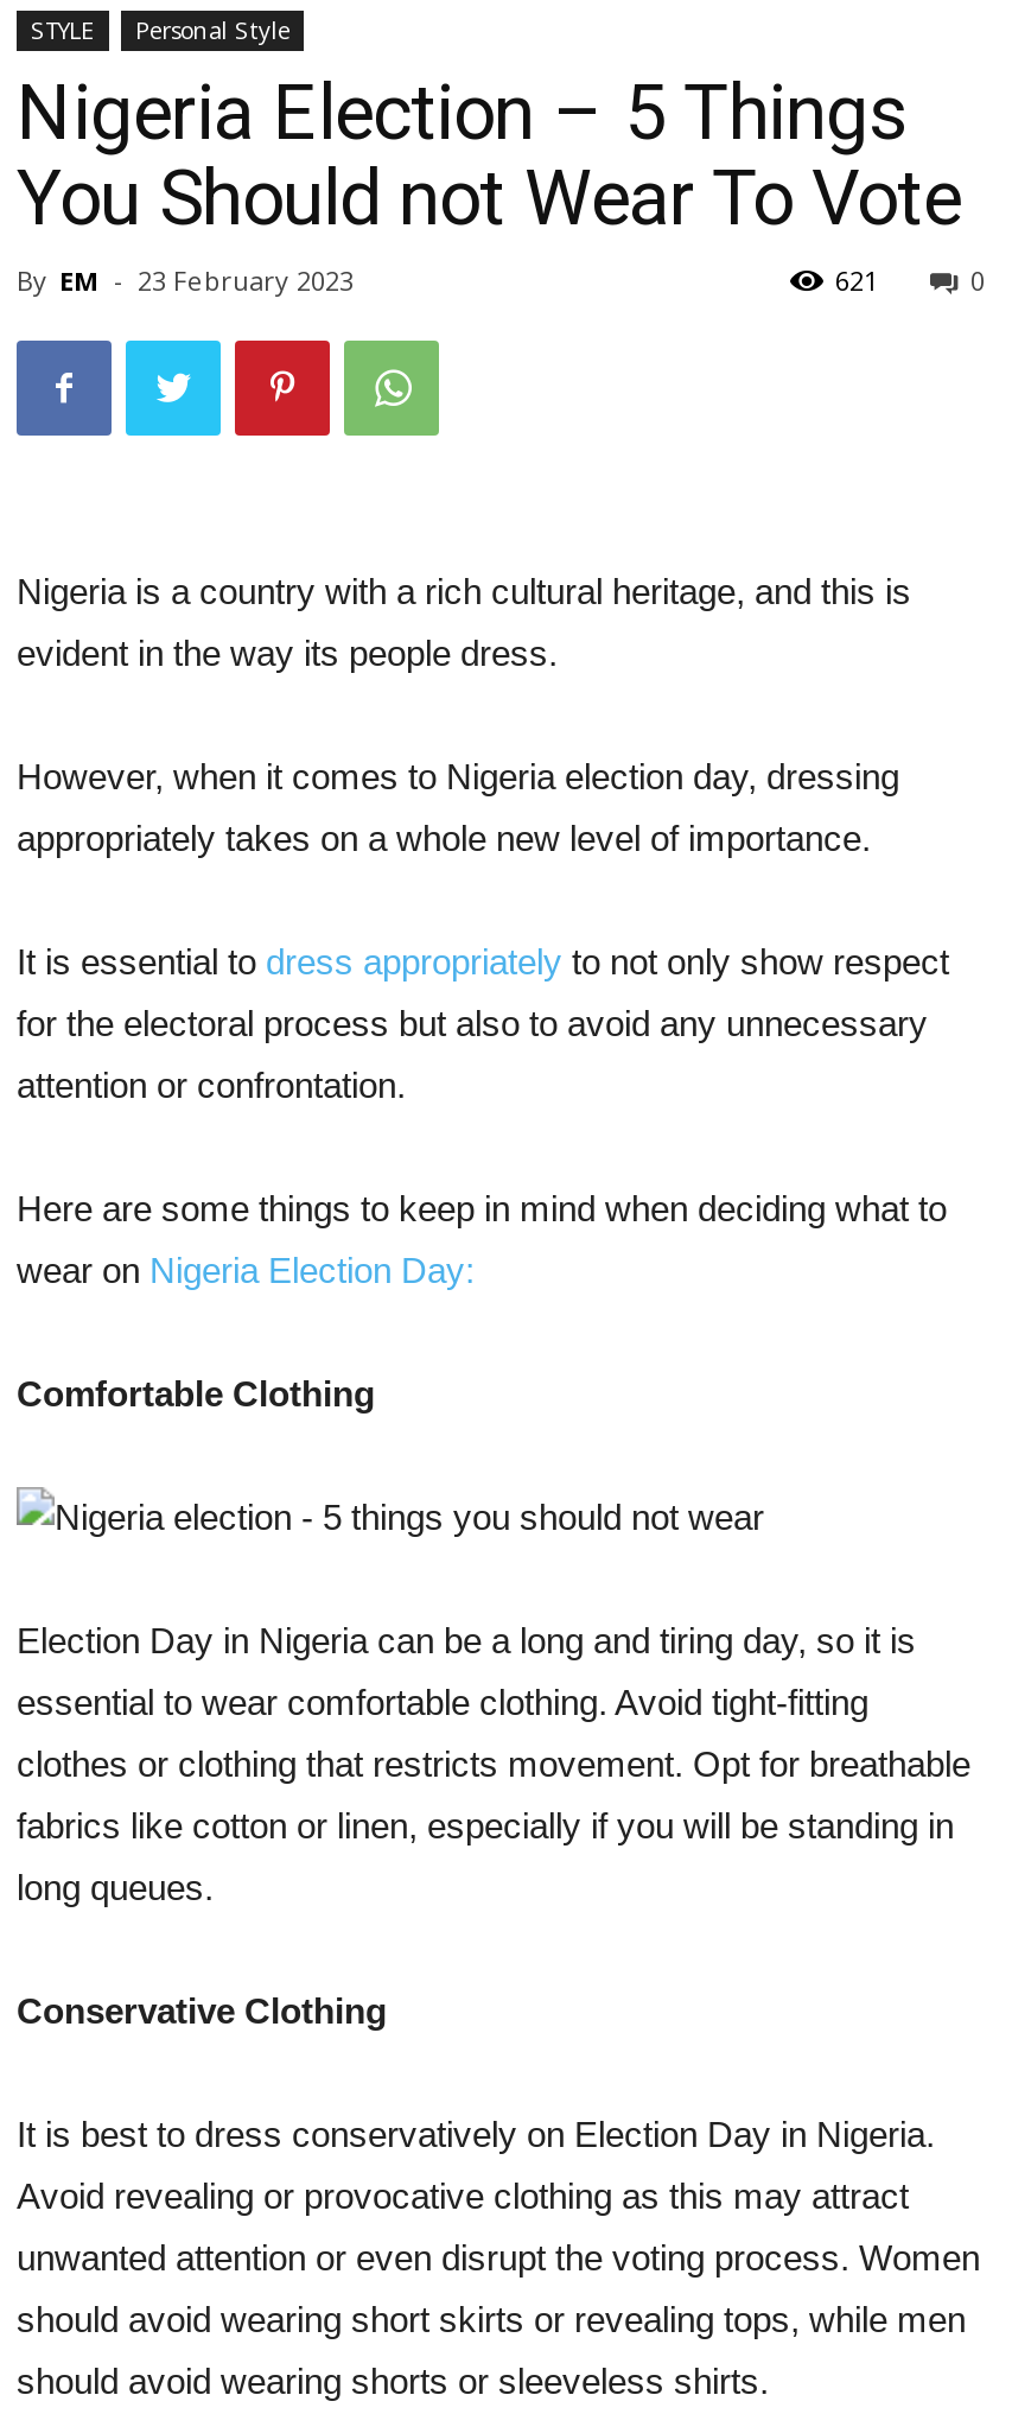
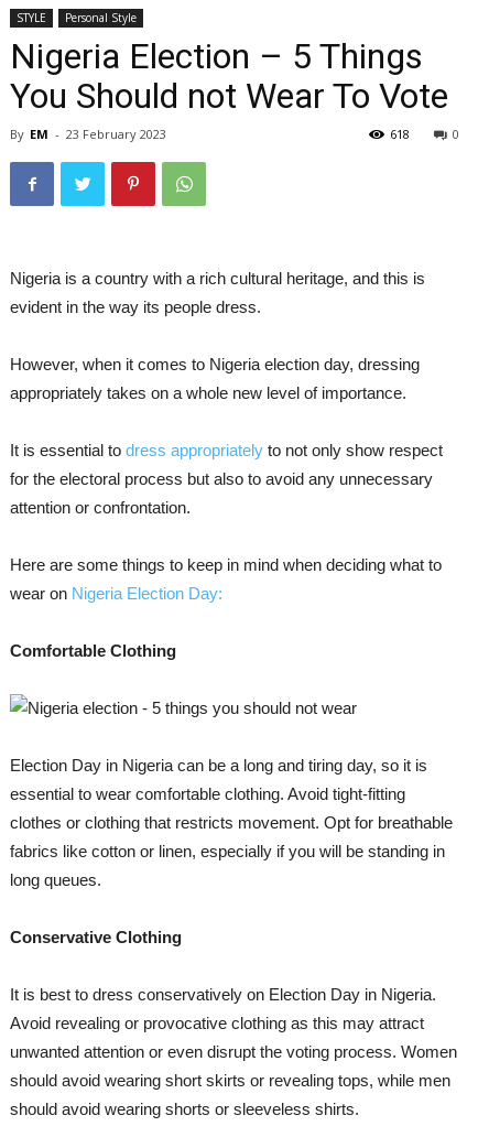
[835,262,878,298] 621 -> [390,126,410,142] 618

